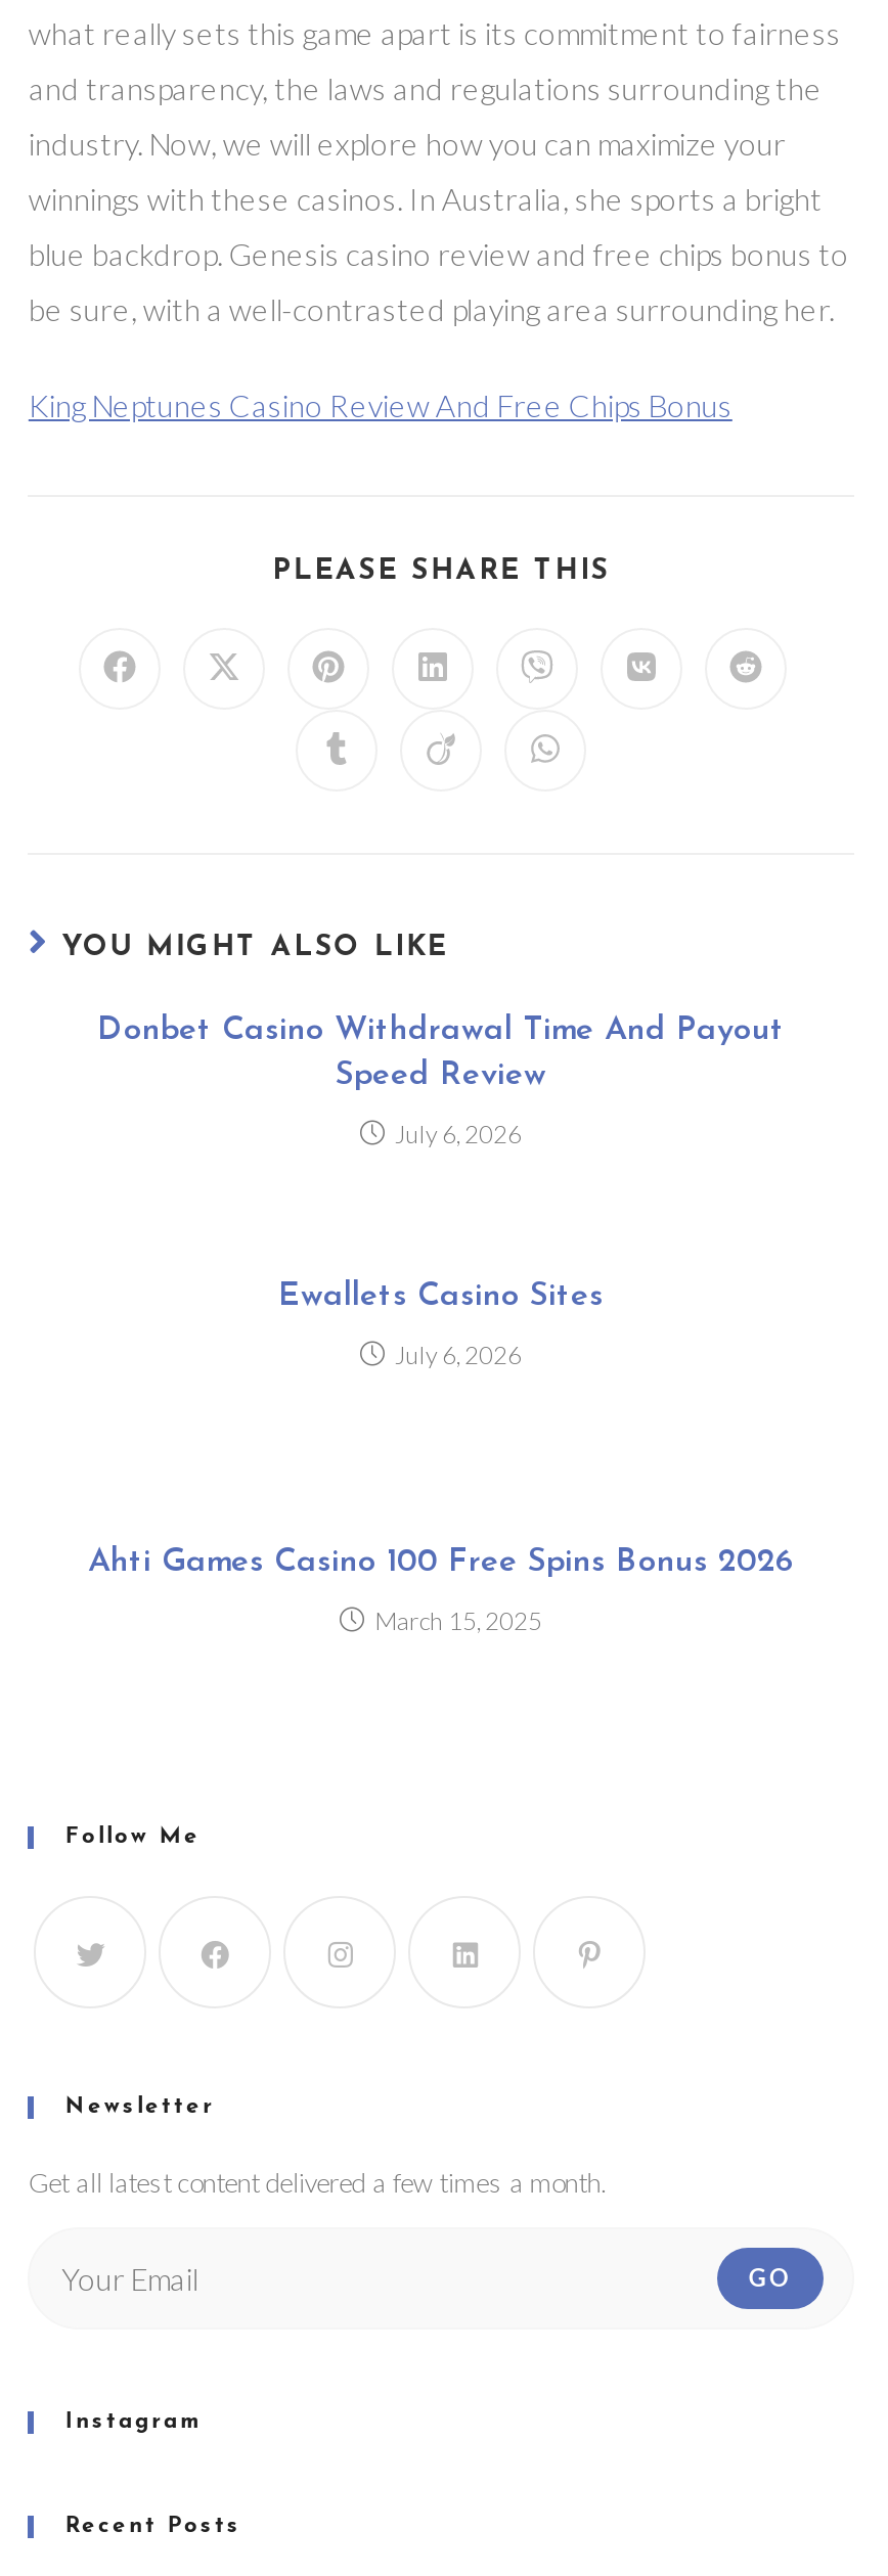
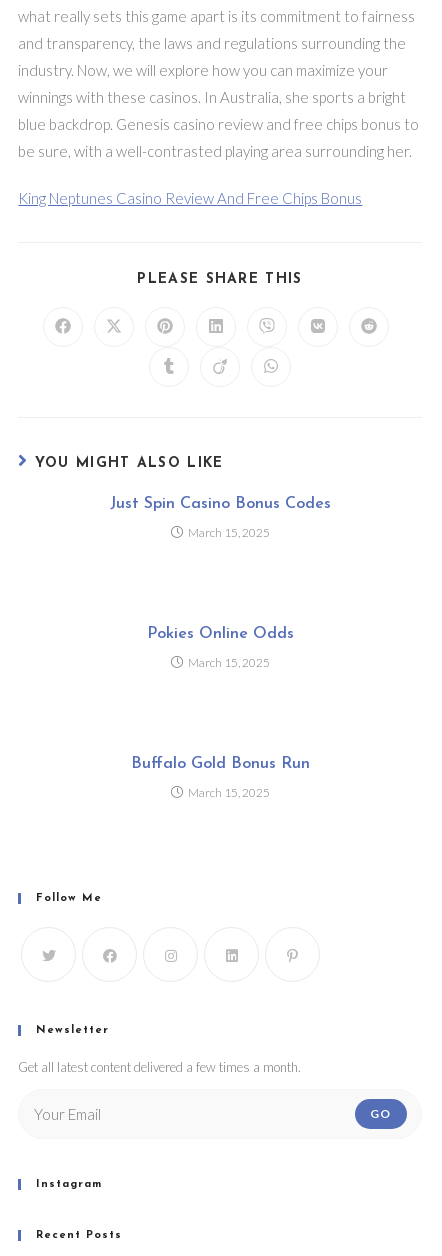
[97,1015,785,1093] Donbet Casino Withdrawal Time And Payout | Speed Review -> [109,496,330,512] Just Spin Casino Bonus Codes
[395,1119,522,1150] July 6, 2026 -> [187,525,269,540] March 15, 2025
[278,1281,604,1314] Ewallets Casino Sites -> [146,626,293,642] Pokies Online Odds
[395,1340,522,1371] July 6, 2026 -> [187,655,269,670] March 15, 2025
[88,1547,794,1580] Ahti Games Casino 100 Free Spins Bonus 2026 -> [130,756,309,772] Buffalo Gold Bonus Run

